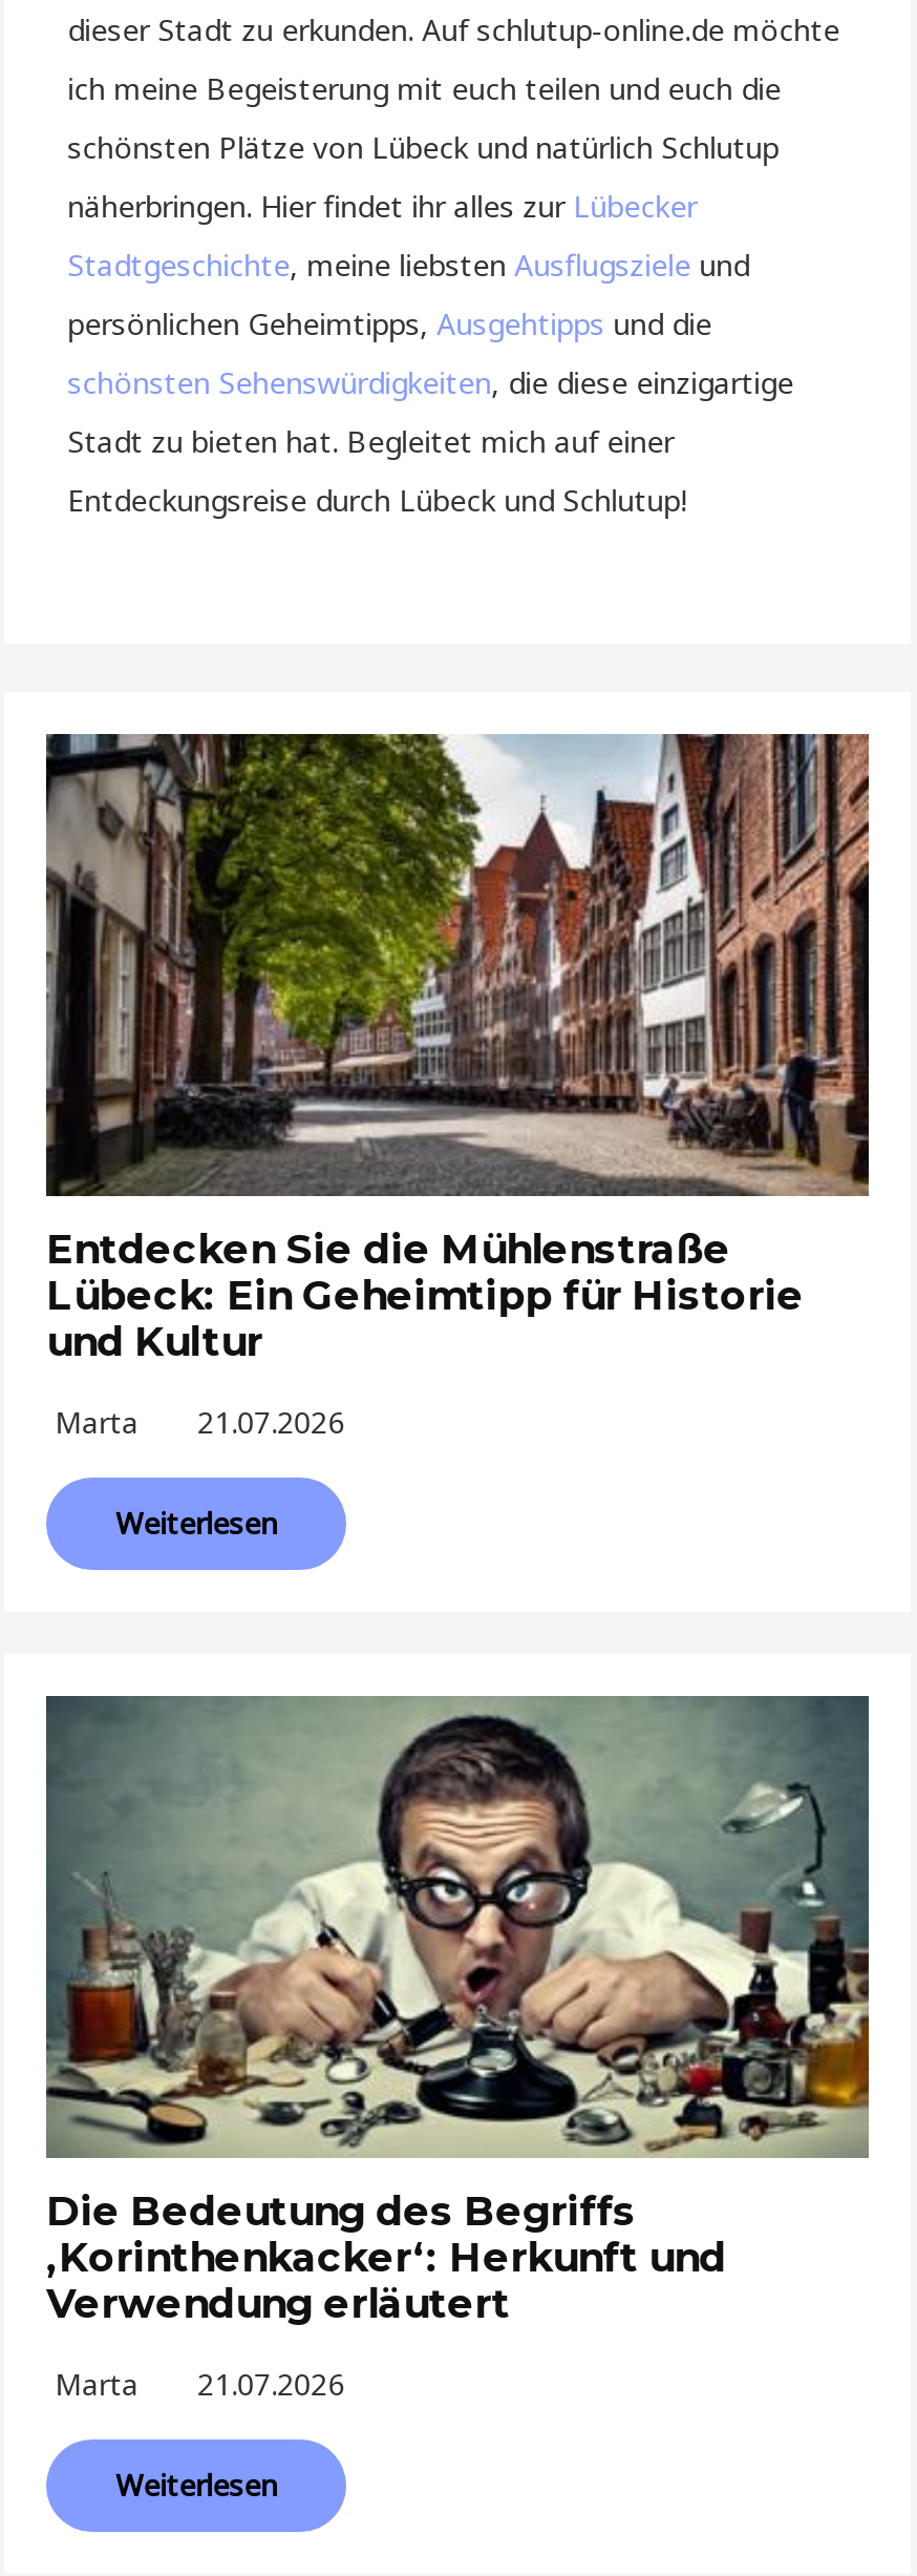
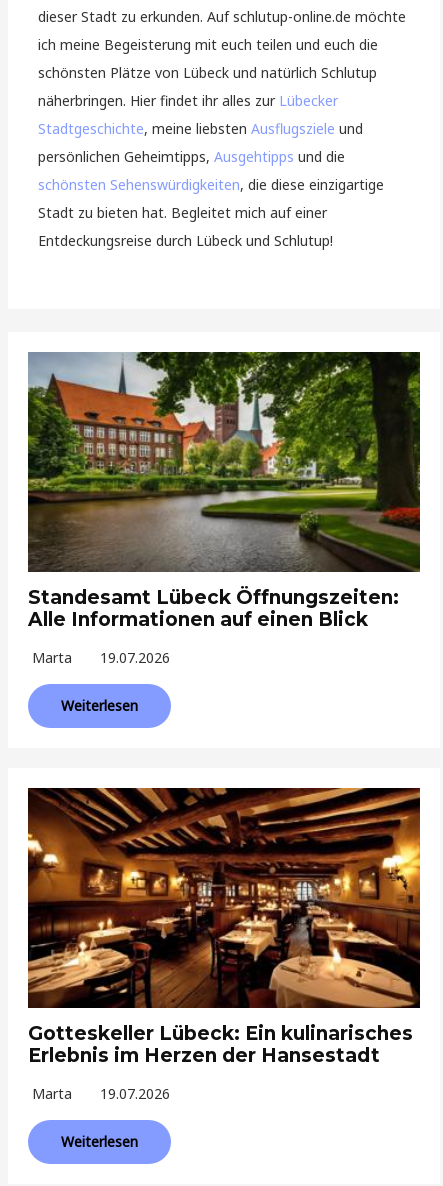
[44,732,871,1366] [image] | Entdecken Sie die Mühlenstraße | Lübeck: Ein Geheimtipp für Historie | und Kultur -> [27,351,421,631] [image] | Standesamt Lübeck Öffnungszeiten: | Alle Informationen auf einen Blick
[55,1402,344,1442] Marta 21.07.2026 -> [32,648,170,667] Marta 19.07.2026
[44,1694,871,2329] [image] | Die Bedeutung des Begriffs | ‚Korinthenkacker‘: Herkunft und | Verwendung erläutert -> [27,787,421,1067] [image] | Gotteskeller Lübeck: Ein kulinarisches | Erlebnis im Herzen der Hansestadt
[55,2365,344,2405] Marta 21.07.2026 -> [32,1084,170,1103] Marta 19.07.2026

